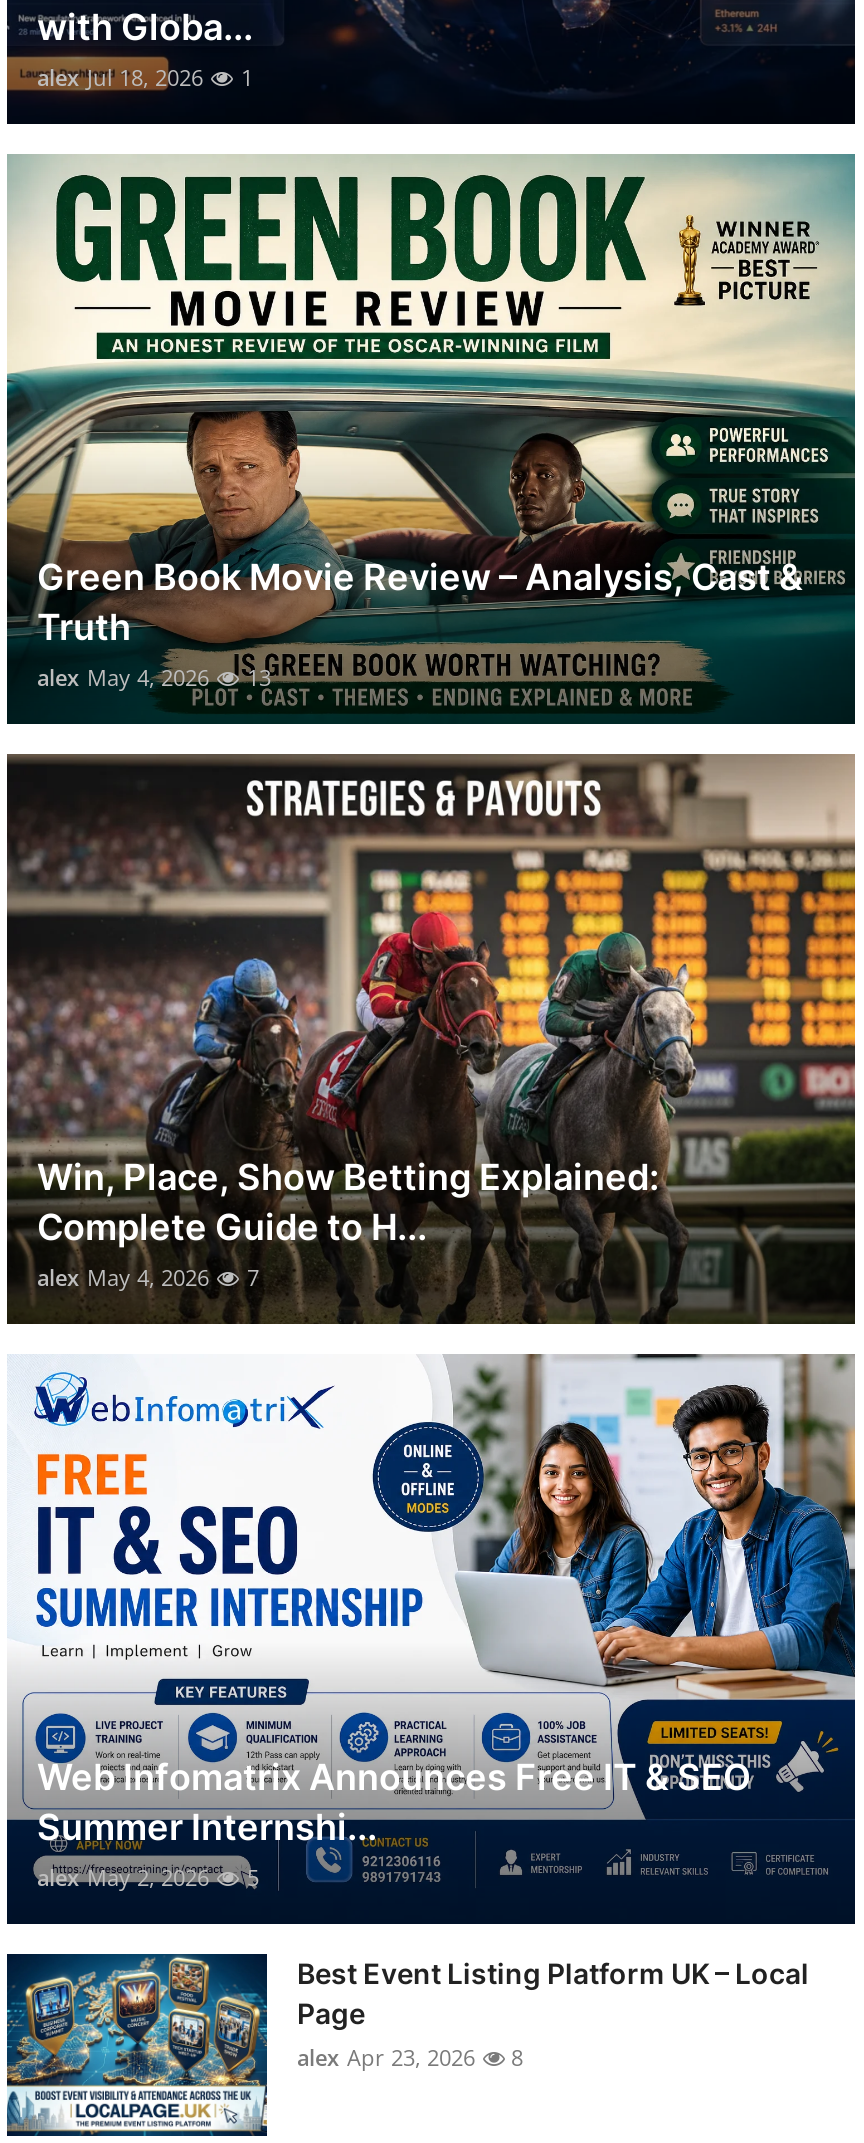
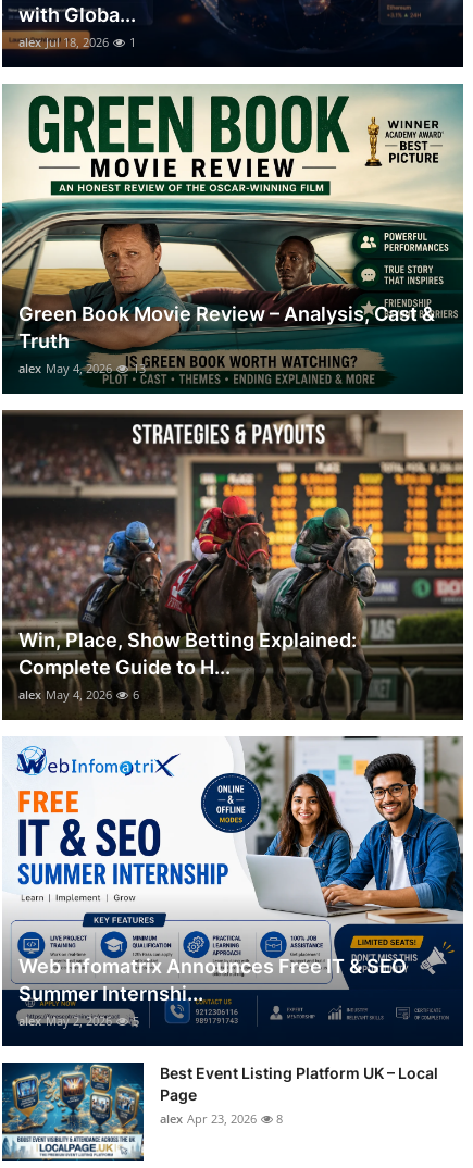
[37,1262,259,1292] alex May 4, 2026 7 -> [18,686,139,703] alex May 4, 2026 6

